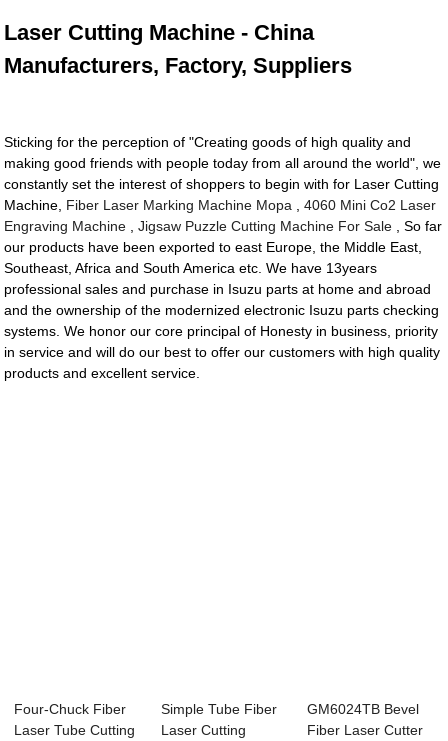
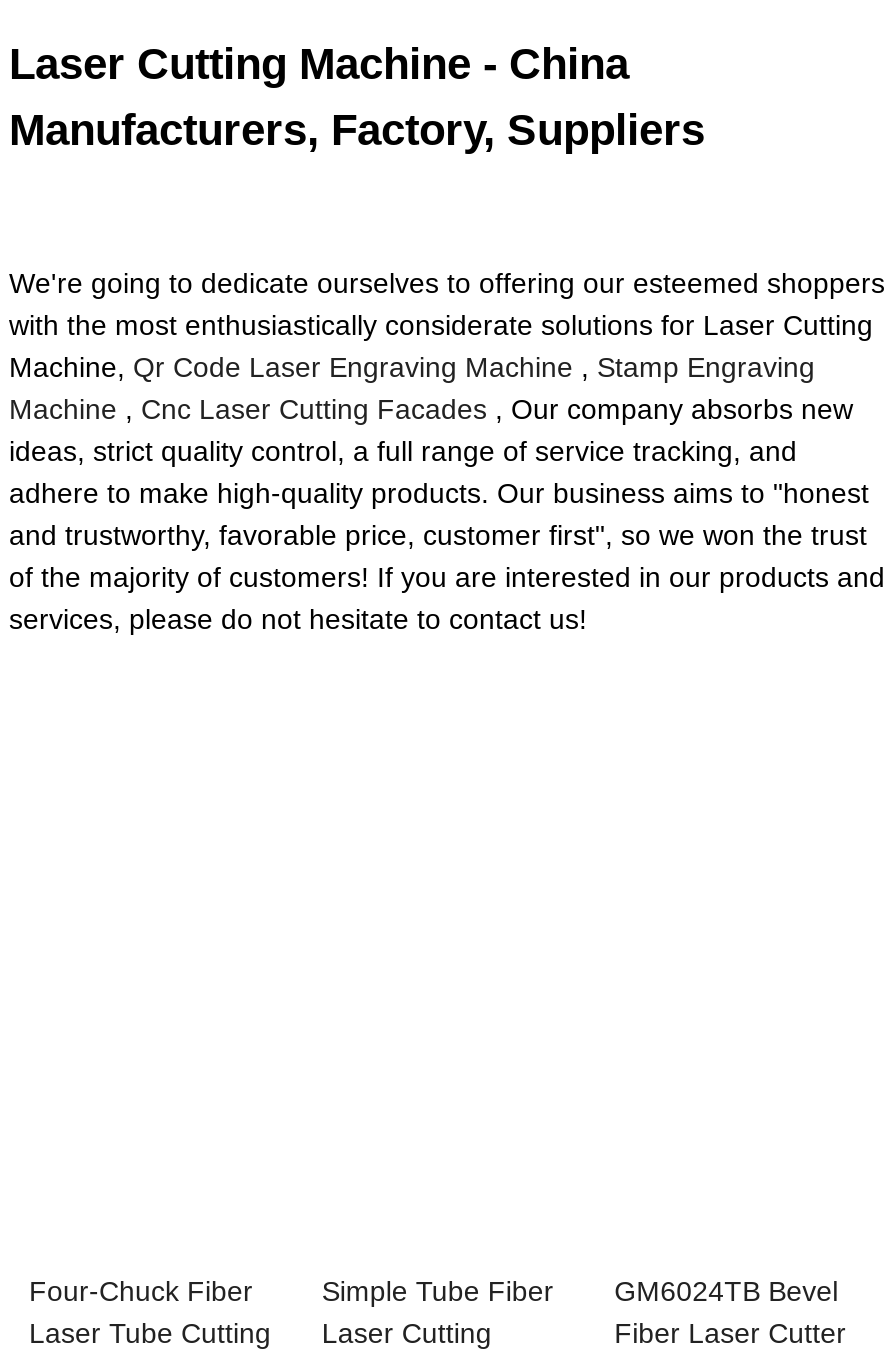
[4,134,442,381] Sticking for the perception of "Creating goods of high quality and | making good friends with people today from all around the world", we | constantly set the interest of shoppers to begin with for Laser Cutting | Machine, Fiber Laser Marking Machine Mopa, 4060 Mini Co2 Laser | Engraving Machine, Jigsaw Puzzle Cutting Machine For Sale, So far | our products have been exported to east Europe, the Middle East, | Southeast, Africa and South America etc. We have 13years | professional sales and purchase in Isuzu parts at home and abroad | and the ownership of the modernized electronic Isuzu parts checking | systems. We honor our core principal of Honesty in business, priority | in service and will do our best to offer our customers with high quality | products and excellent service. -> [9,267,885,635] We're going to dedicate ourselves to offering our esteemed shoppers | with the most enthusiastically considerate solutions for Laser Cutting | Machine, Qr Code Laser Engraving Machine, Stamp Engraving | Machine, Cnc Laser Cutting Facades, Our company absorbs new | ideas, strict quality control, a full range of service tracking, and | adhere to make high-quality products. Our business aims to "honest | and trustworthy, favorable price, customer first", so we won the trust | of the majority of customers! If you are interested in our products and | services, please do not hesitate to contact us!

